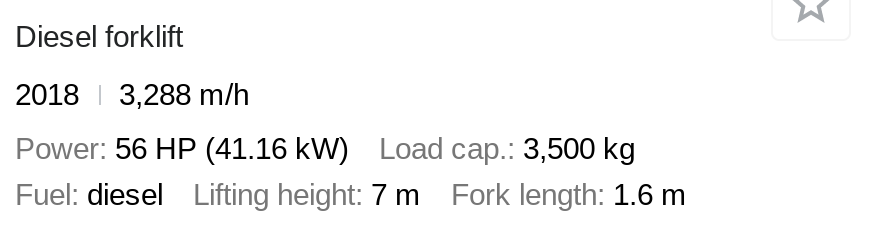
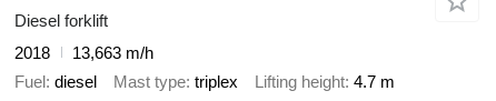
[15,78,635,165] 3,288 m/h | Power 56 HP (41.16 kW) | Load cap. 3,500 kg -> [72,43,153,62] 13,663 m/h
[193,177,687,211] Lifting height 7 m | Fork length 1.6 m -> [113,72,395,91] Mast type triplex | Lifting height 4.7 m

